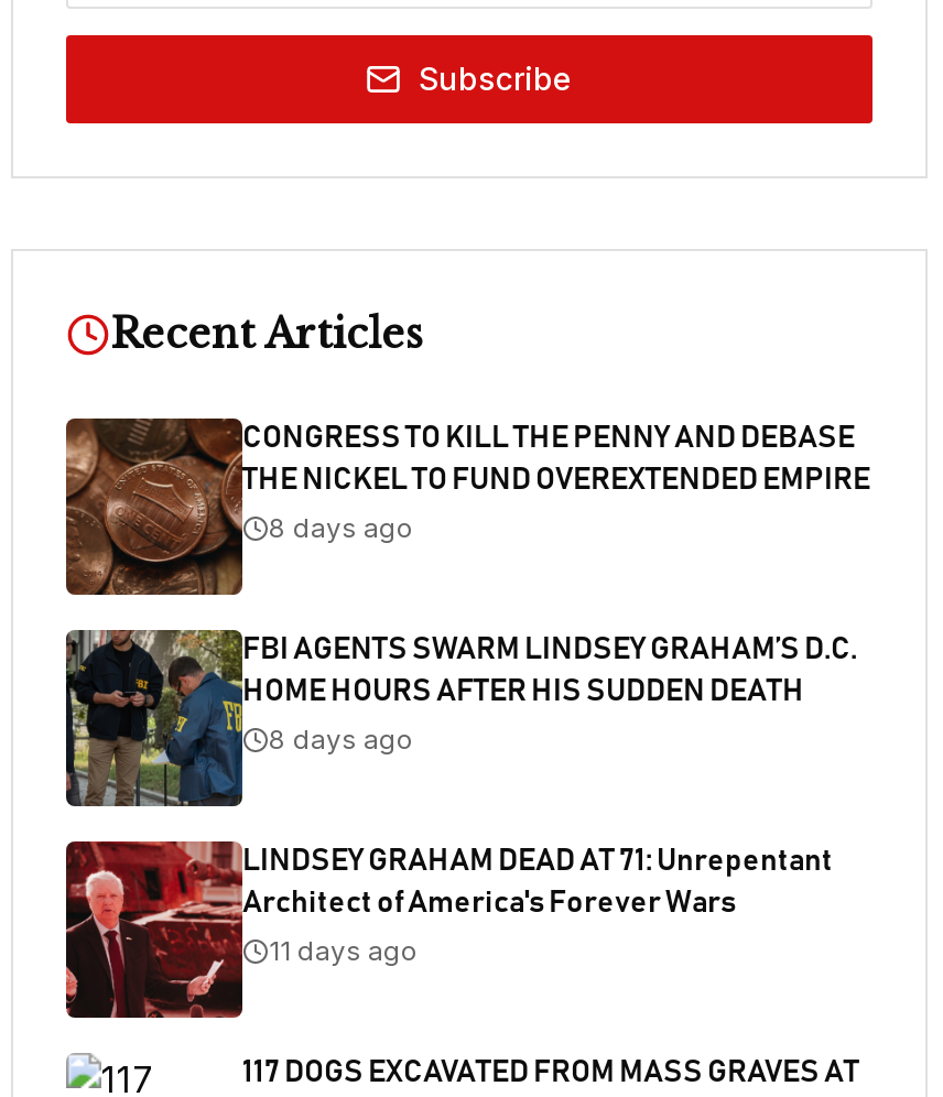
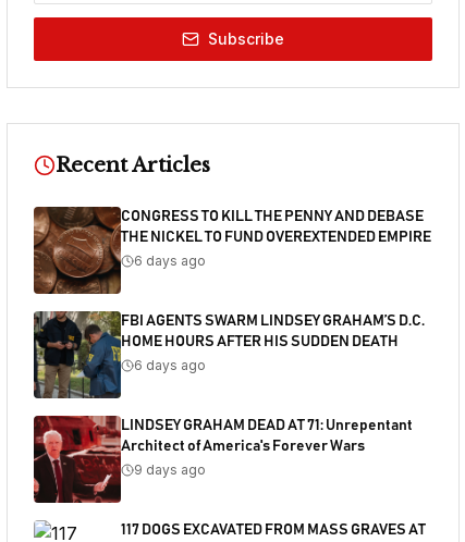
[269,511,414,544] 8 days ago -> [134,252,206,269] 6 days ago
[269,723,414,756] 8 days ago -> [134,357,206,373] 6 days ago
[269,934,419,967] 11 days ago -> [134,461,206,478] 9 days ago

